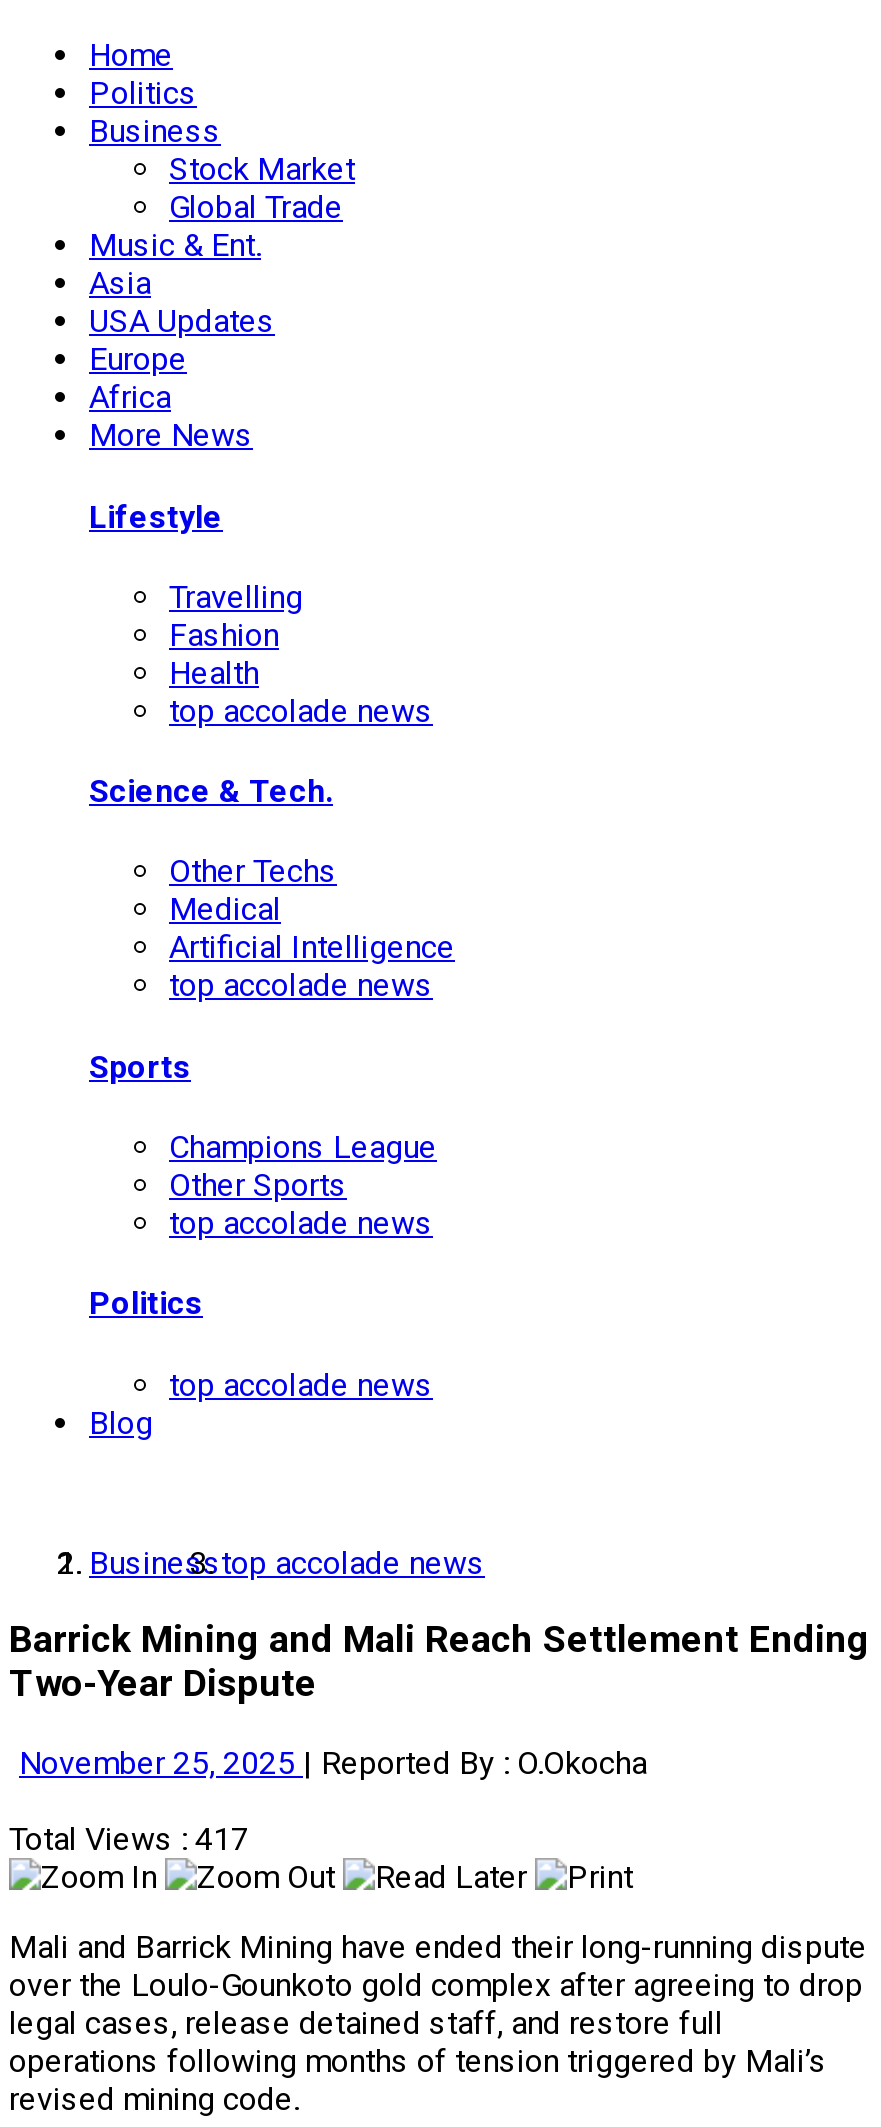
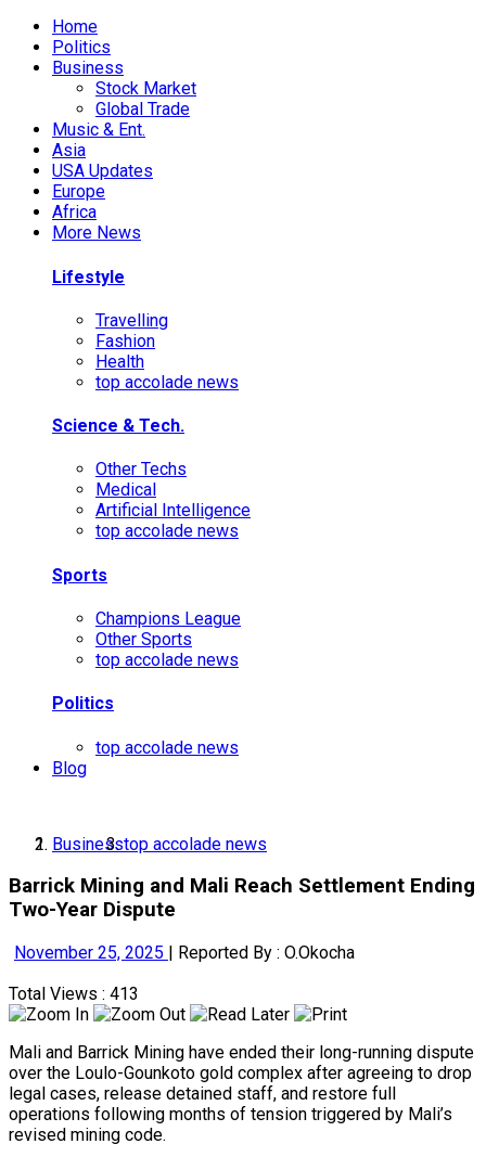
[9,1820,249,1858] Total Views : 417 -> [9,983,139,1004] Total Views : 413

